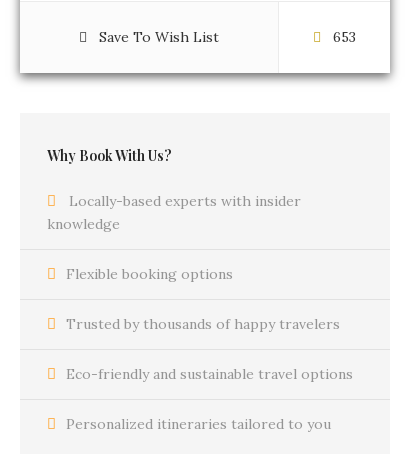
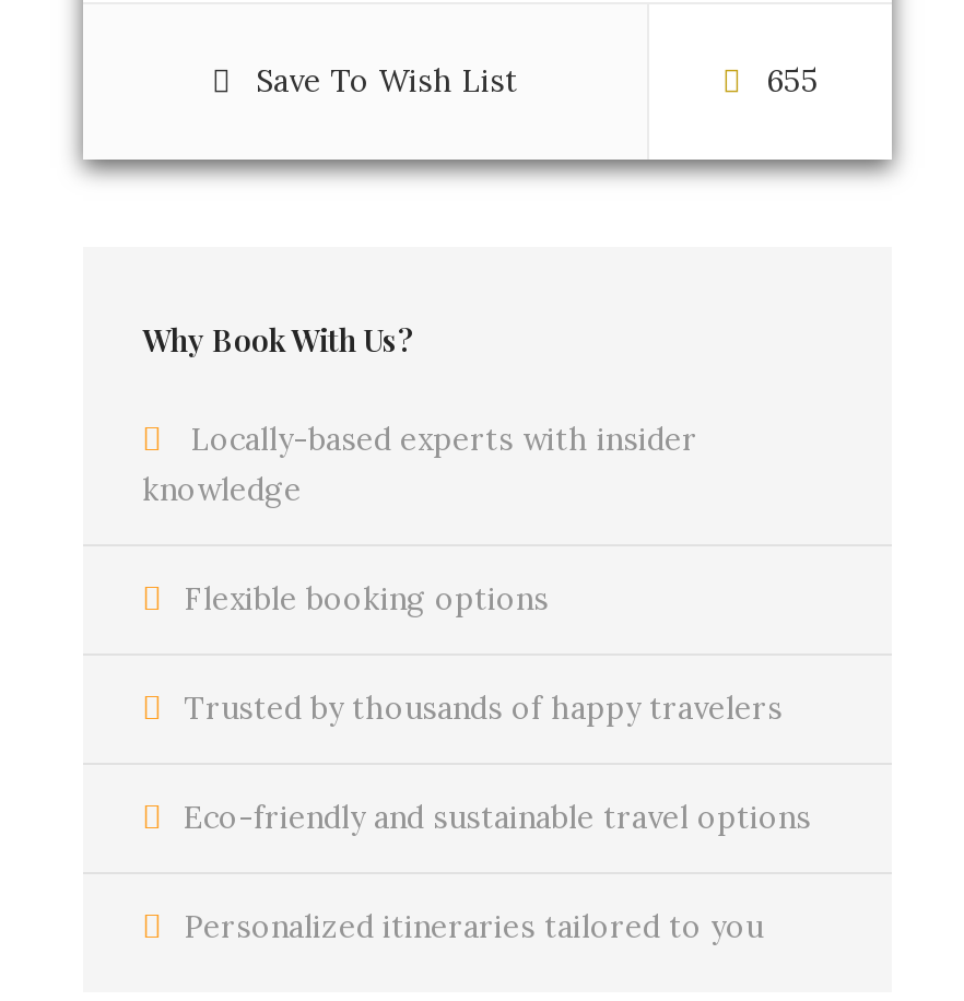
[333,28,356,46] 653 -> [766,61,819,100] 655

